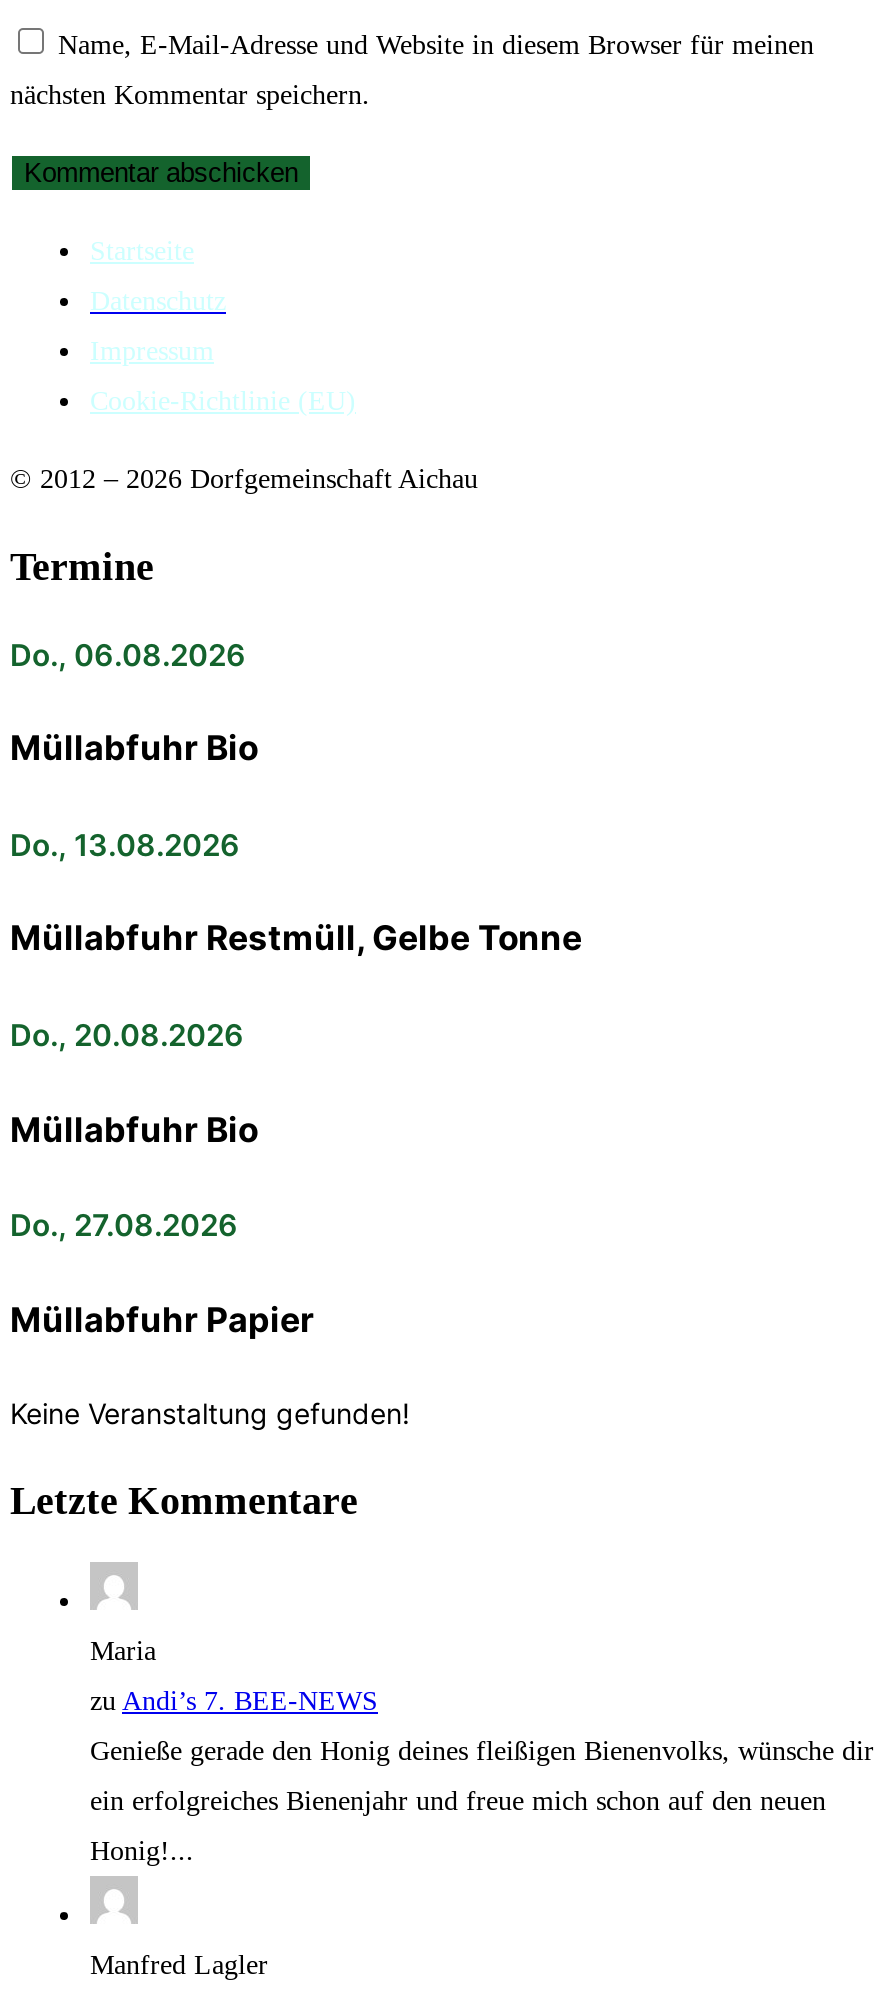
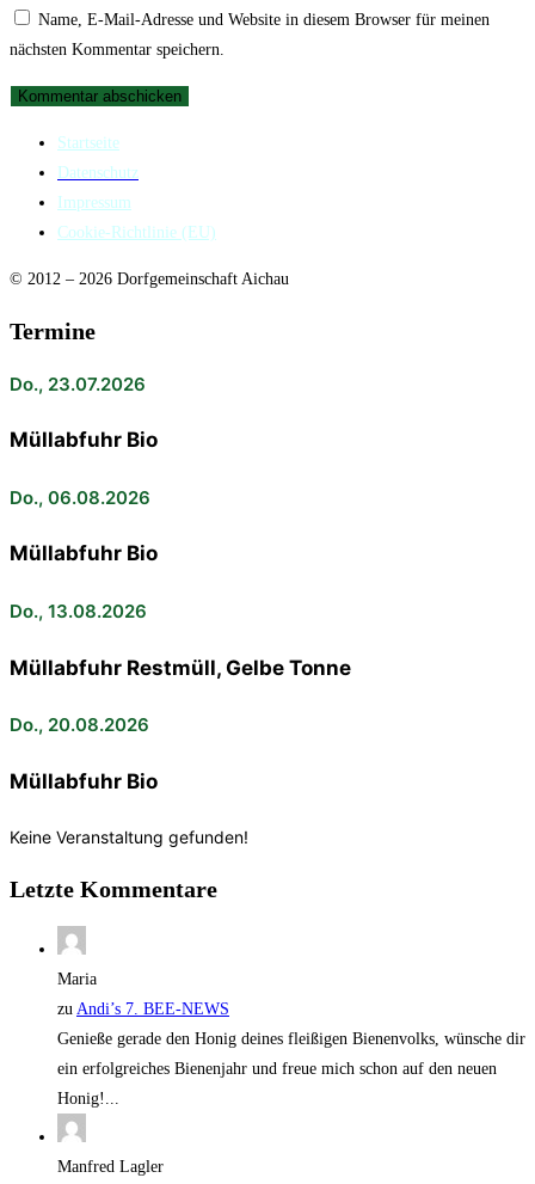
none -> [10,372,158,452] Do., 23.07.2026 | Müllabfuhr Bio
moved [10,635,582,1149] -> [10,486,351,793]: Do., 06.08.2026 | Müllabfuhr Bio | Do., 13.08.2026 | Müllabfuhr Restmüll, Gelbe Tonne | Do., 20.08.2026 | Müllabfuhr Bio
[10,1206,314,1340] Do., 27.08.2026 | Müllabfuhr Papier -> none

